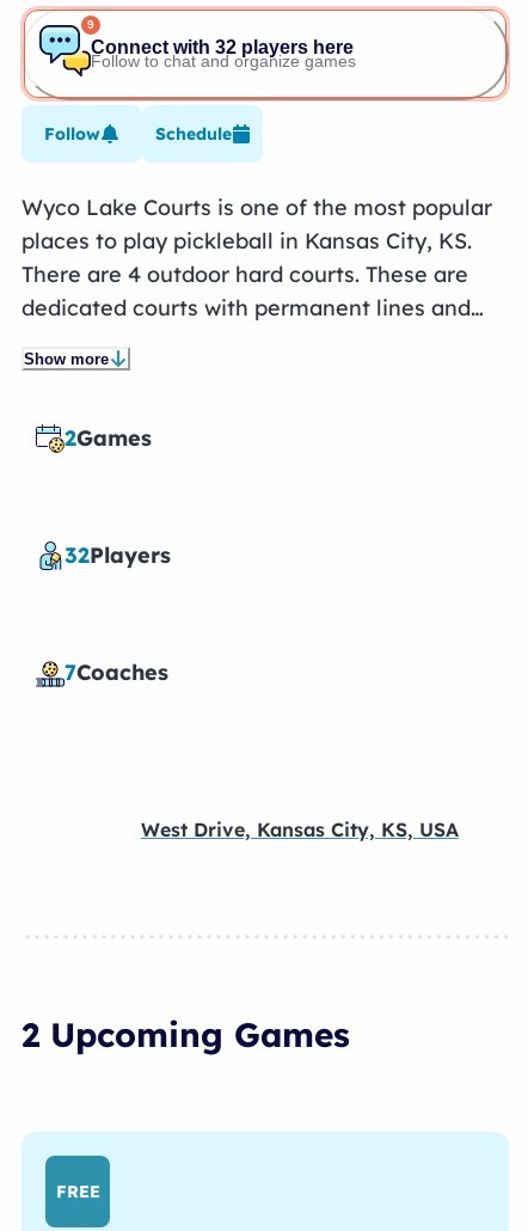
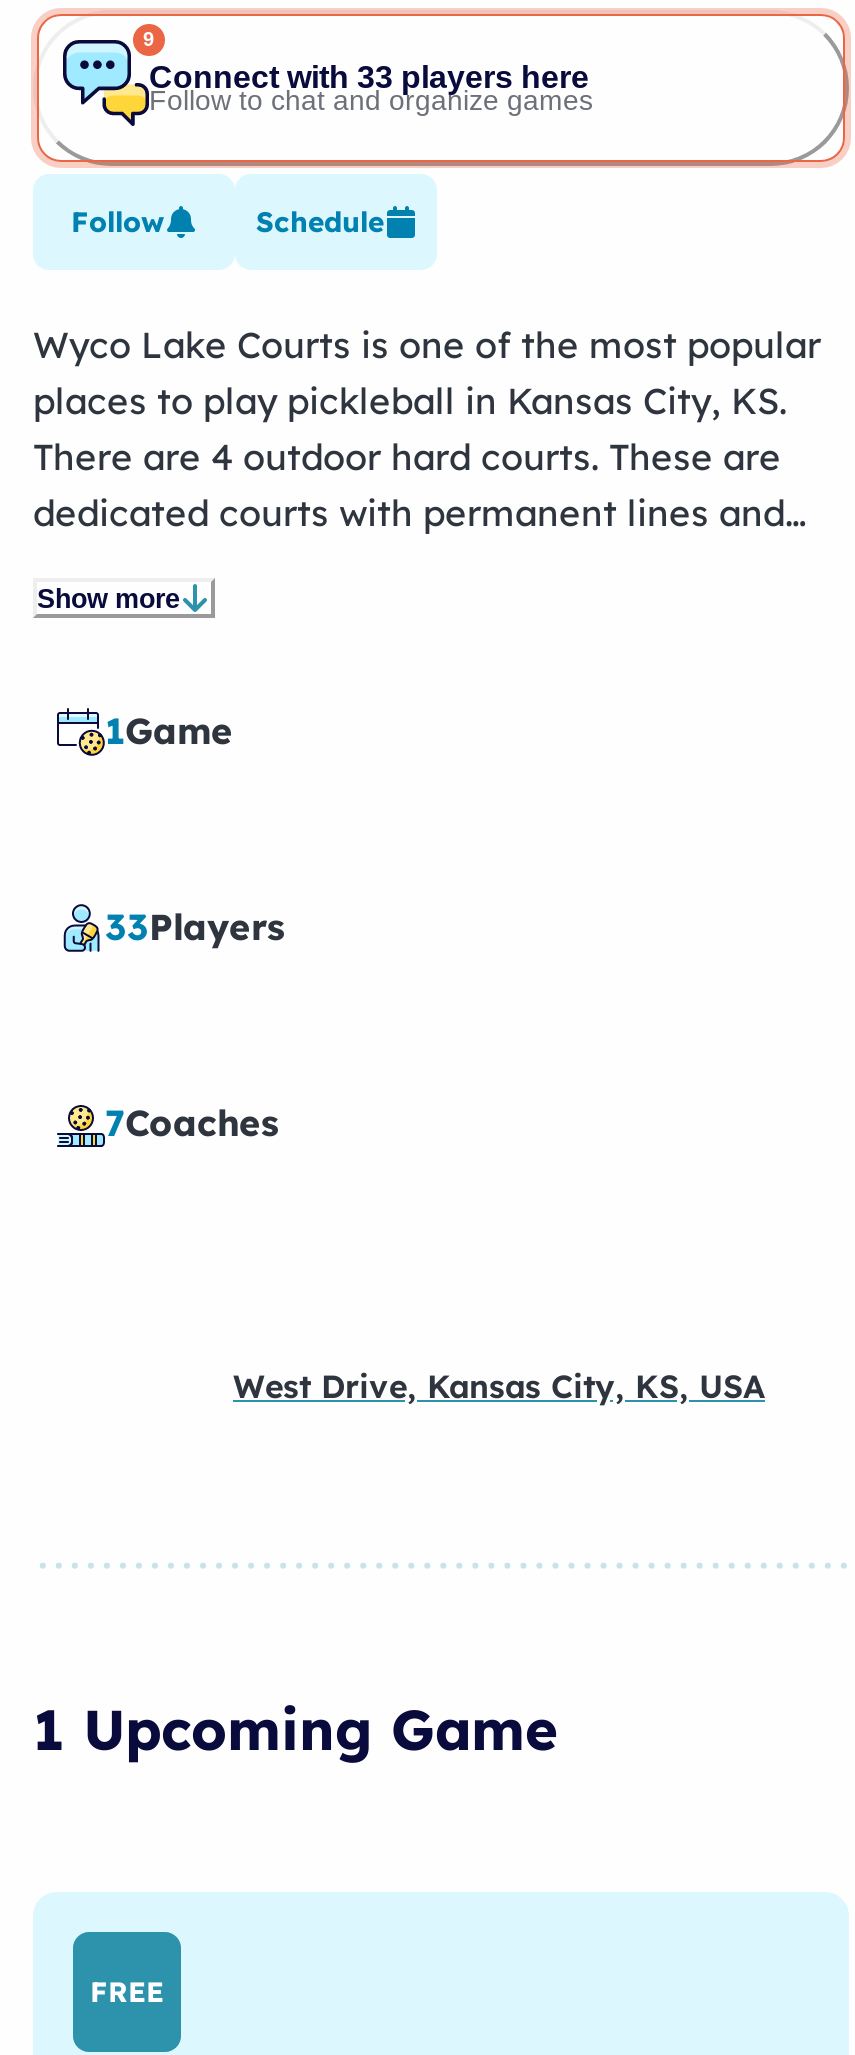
[91,37,354,57] Connect with 32 players here -> [149,60,589,94] Connect with 33 players here
[65,424,152,452] 2Games -> [105,708,233,754] 1Game
[65,541,171,569] 32Players -> [105,904,285,950] 33Players
[22,1014,350,1056] 2 Upcoming Games -> [33,1694,557,1764] 1 Upcoming Game

